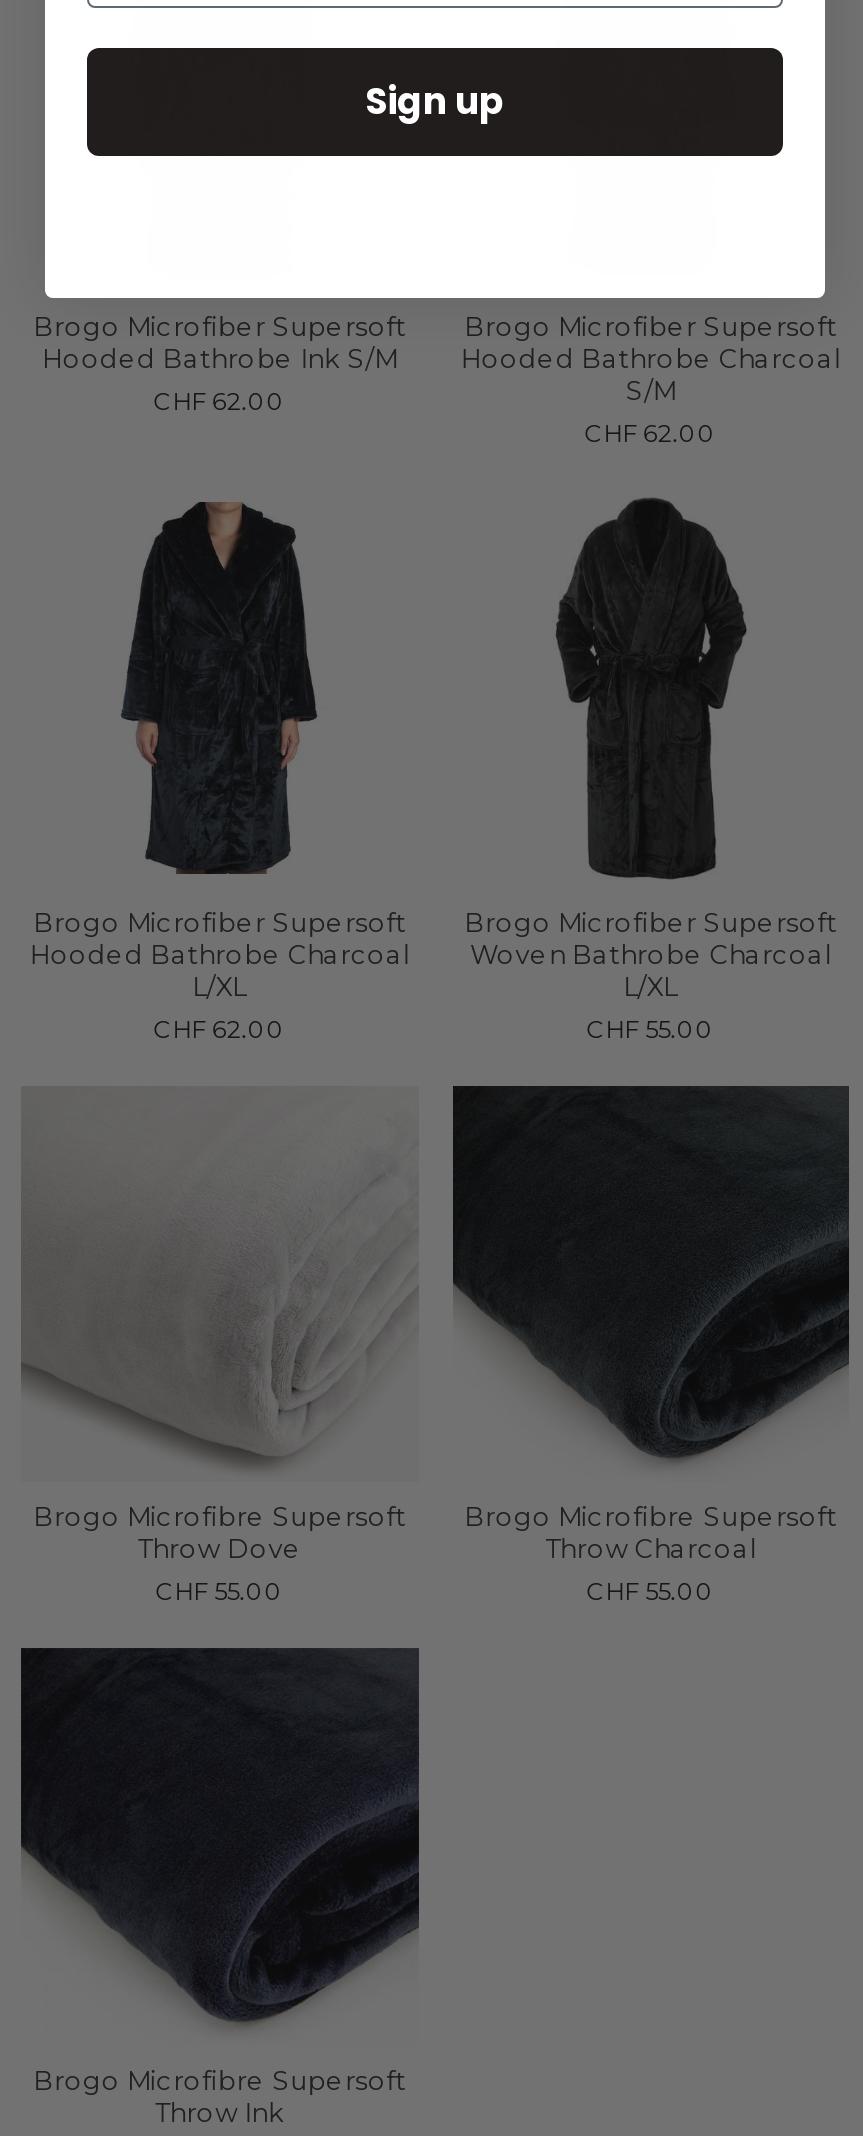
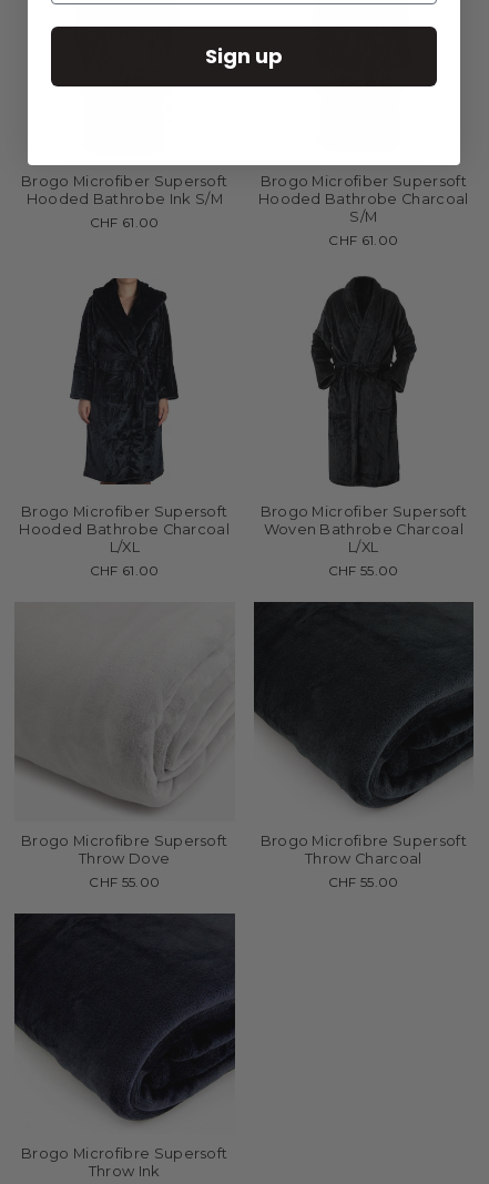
[154,386,285,416] CHF 62.00 -> [90,214,159,231] CHF 61.00
[585,418,716,448] CHF 62.00 -> [329,232,398,248] CHF 61.00
[154,1013,285,1043] CHF 62.00 -> [90,562,159,578] CHF 61.00

